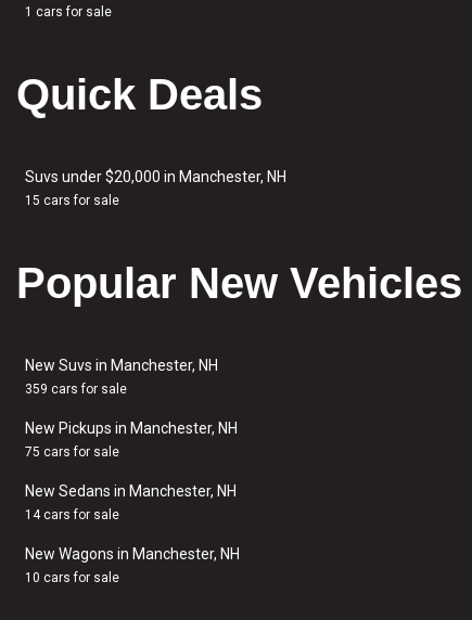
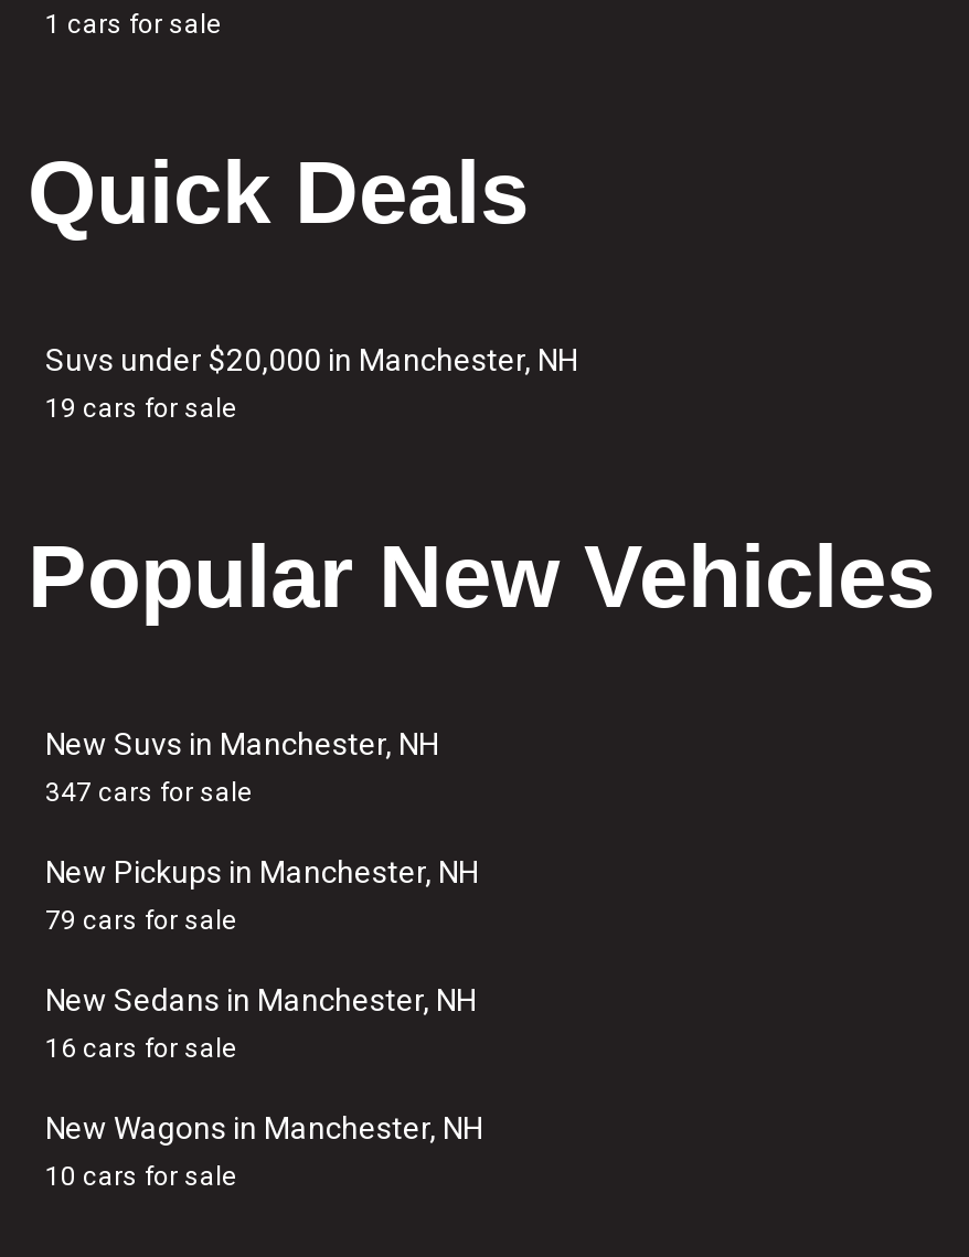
[25,193,119,208] 15 cars for sale -> [45,393,237,424] 19 cars for sale
[25,382,127,397] 359 cars for sale -> [45,777,253,808] 347 cars for sale
[25,444,119,460] 75 cars for sale -> [45,905,237,936] 79 cars for sale
[25,507,119,522] 14 cars for sale -> [45,1033,237,1064] 16 cars for sale

